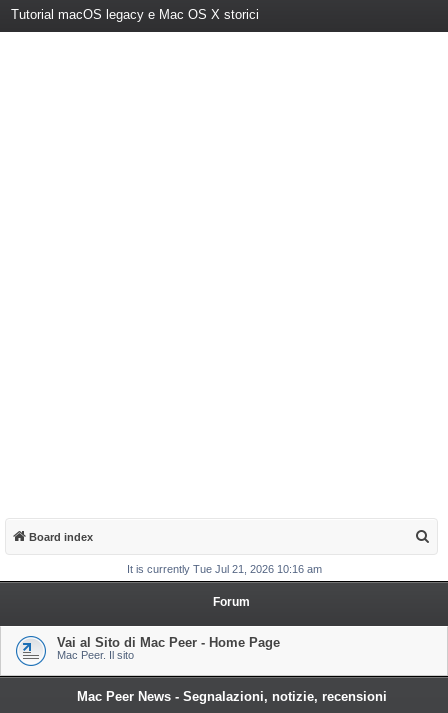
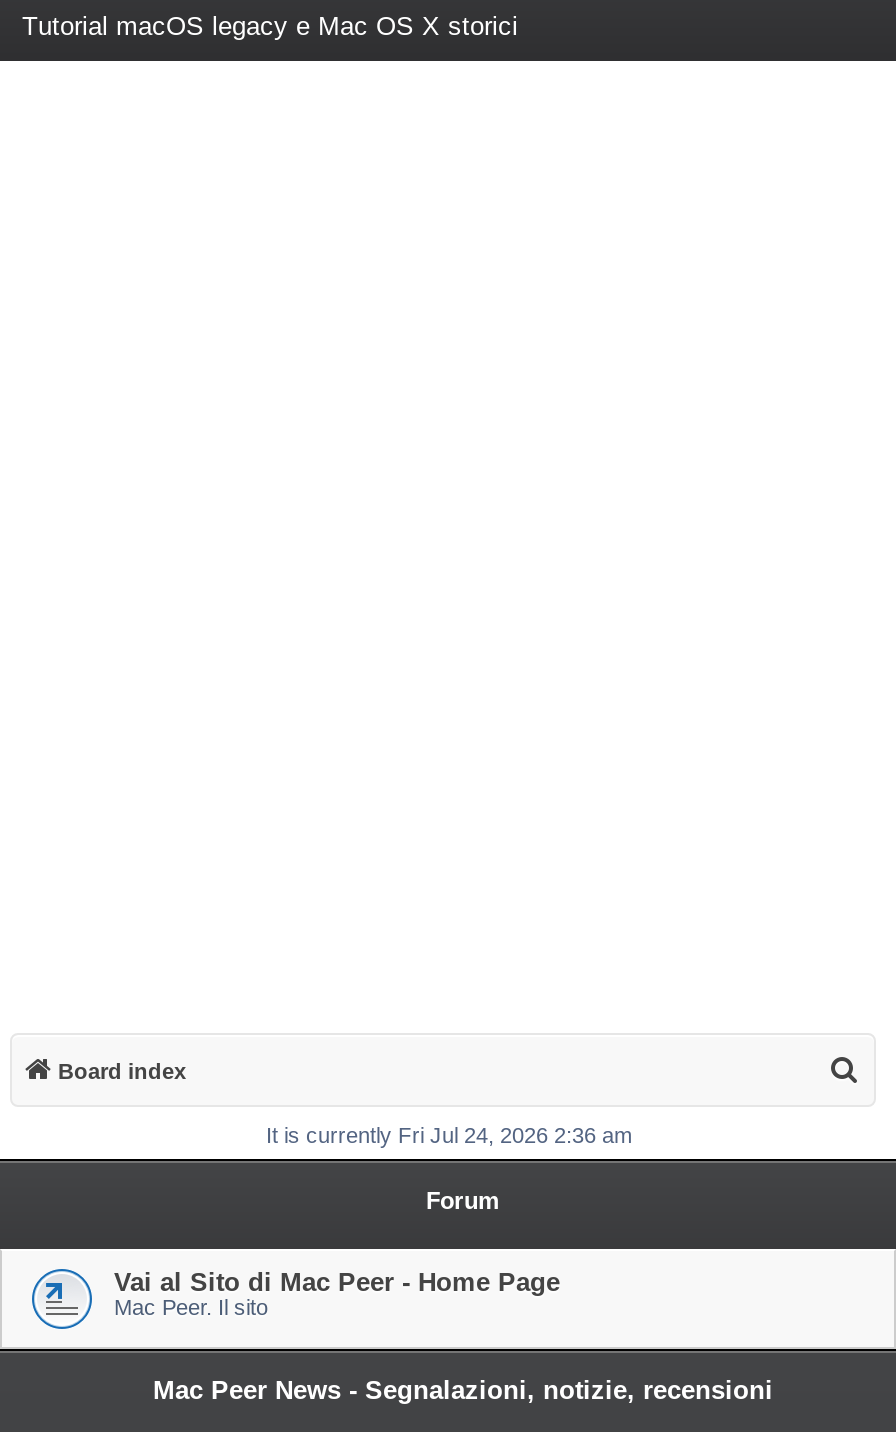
[127,563,322,575] It is currently Tue Jul 21, 2026 10:16 am -> [266,1123,632,1147] It is currently Fri Jul 24, 2026 2:36 am

